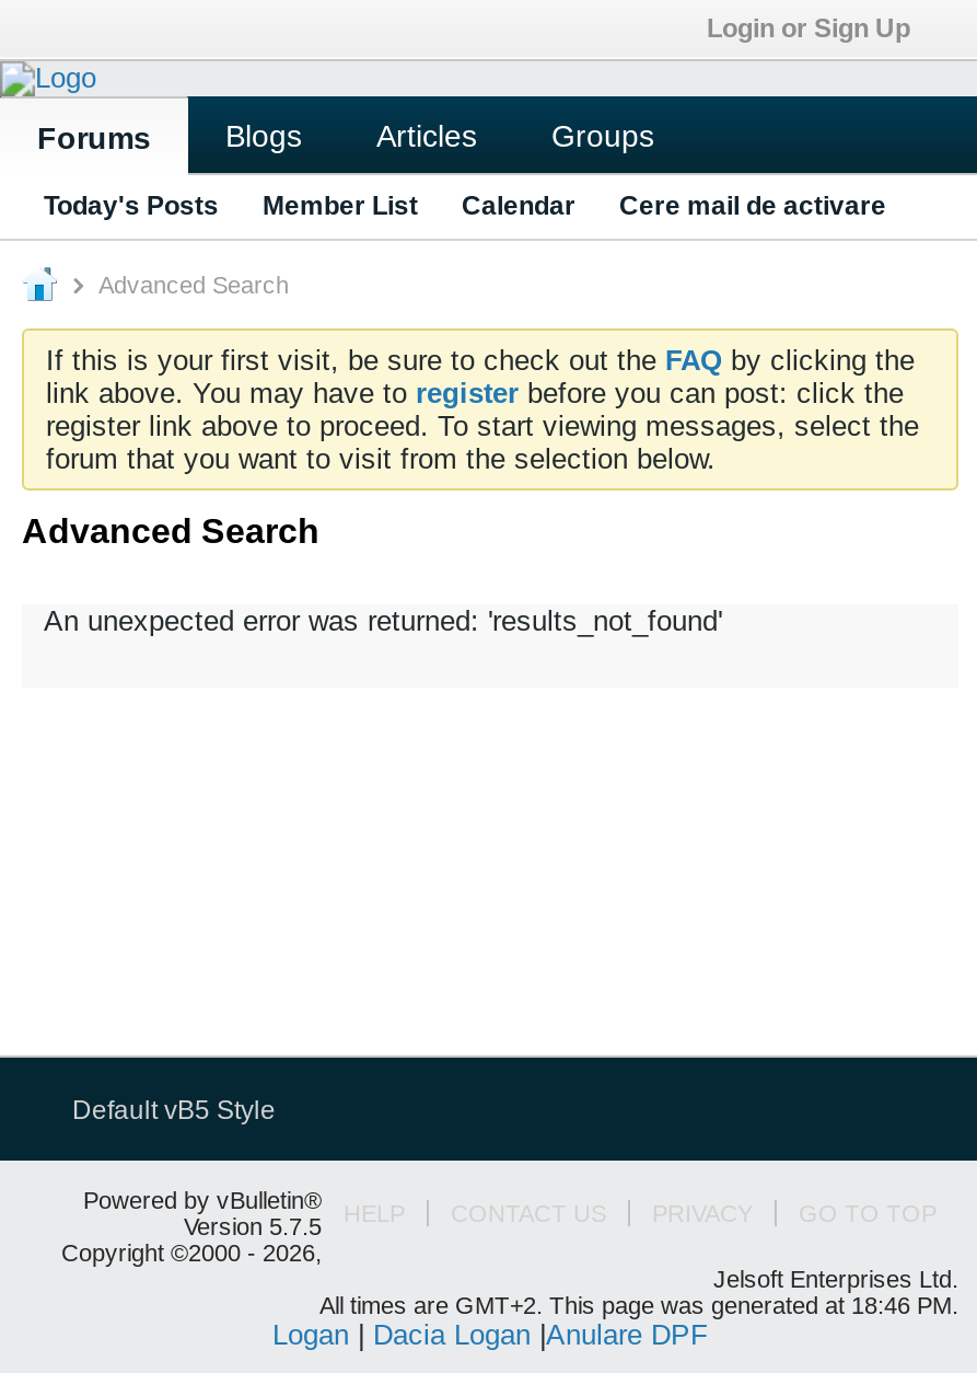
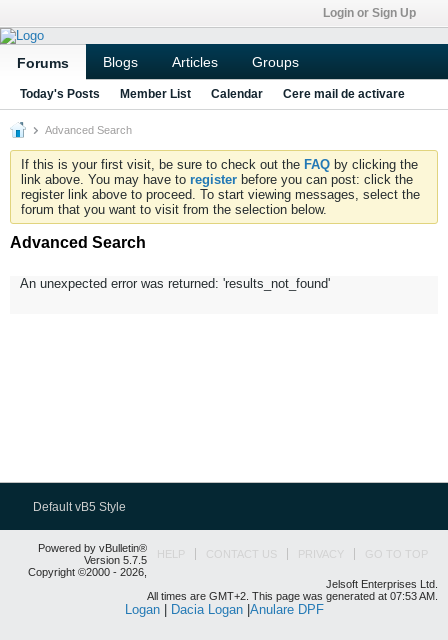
[319,1292,958,1318] All times are GMT+2. This page was generated at 18:46 PM. -> [147,590,438,602] All times are GMT+2. This page was generated at 07:53 AM.

